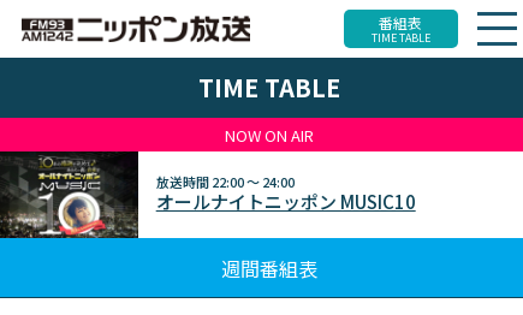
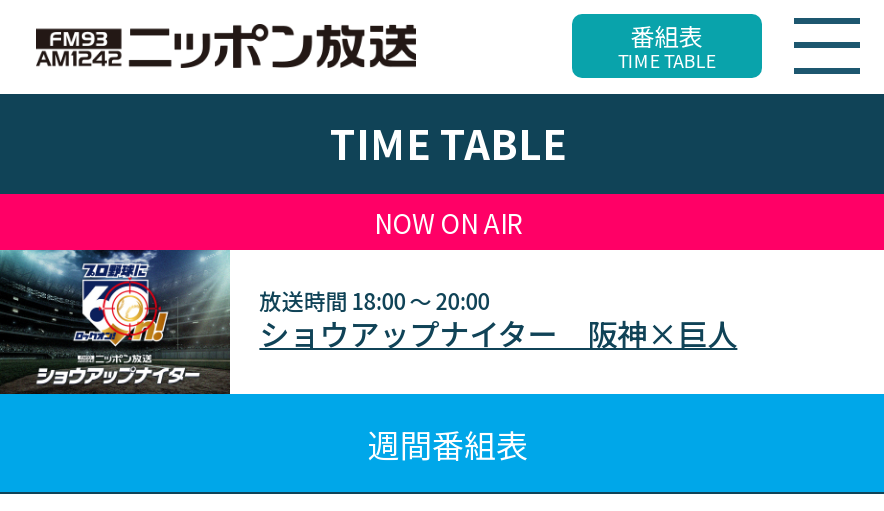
[4,150,416,238] [image] | 放送時間22:00 ～ 24:00 | オールナイトニッポン MUSIC10 -> [6,248,737,394] [image] | 放送時間18:00 ～ 20:00 | ショウアップナイター 阪神×巨人

